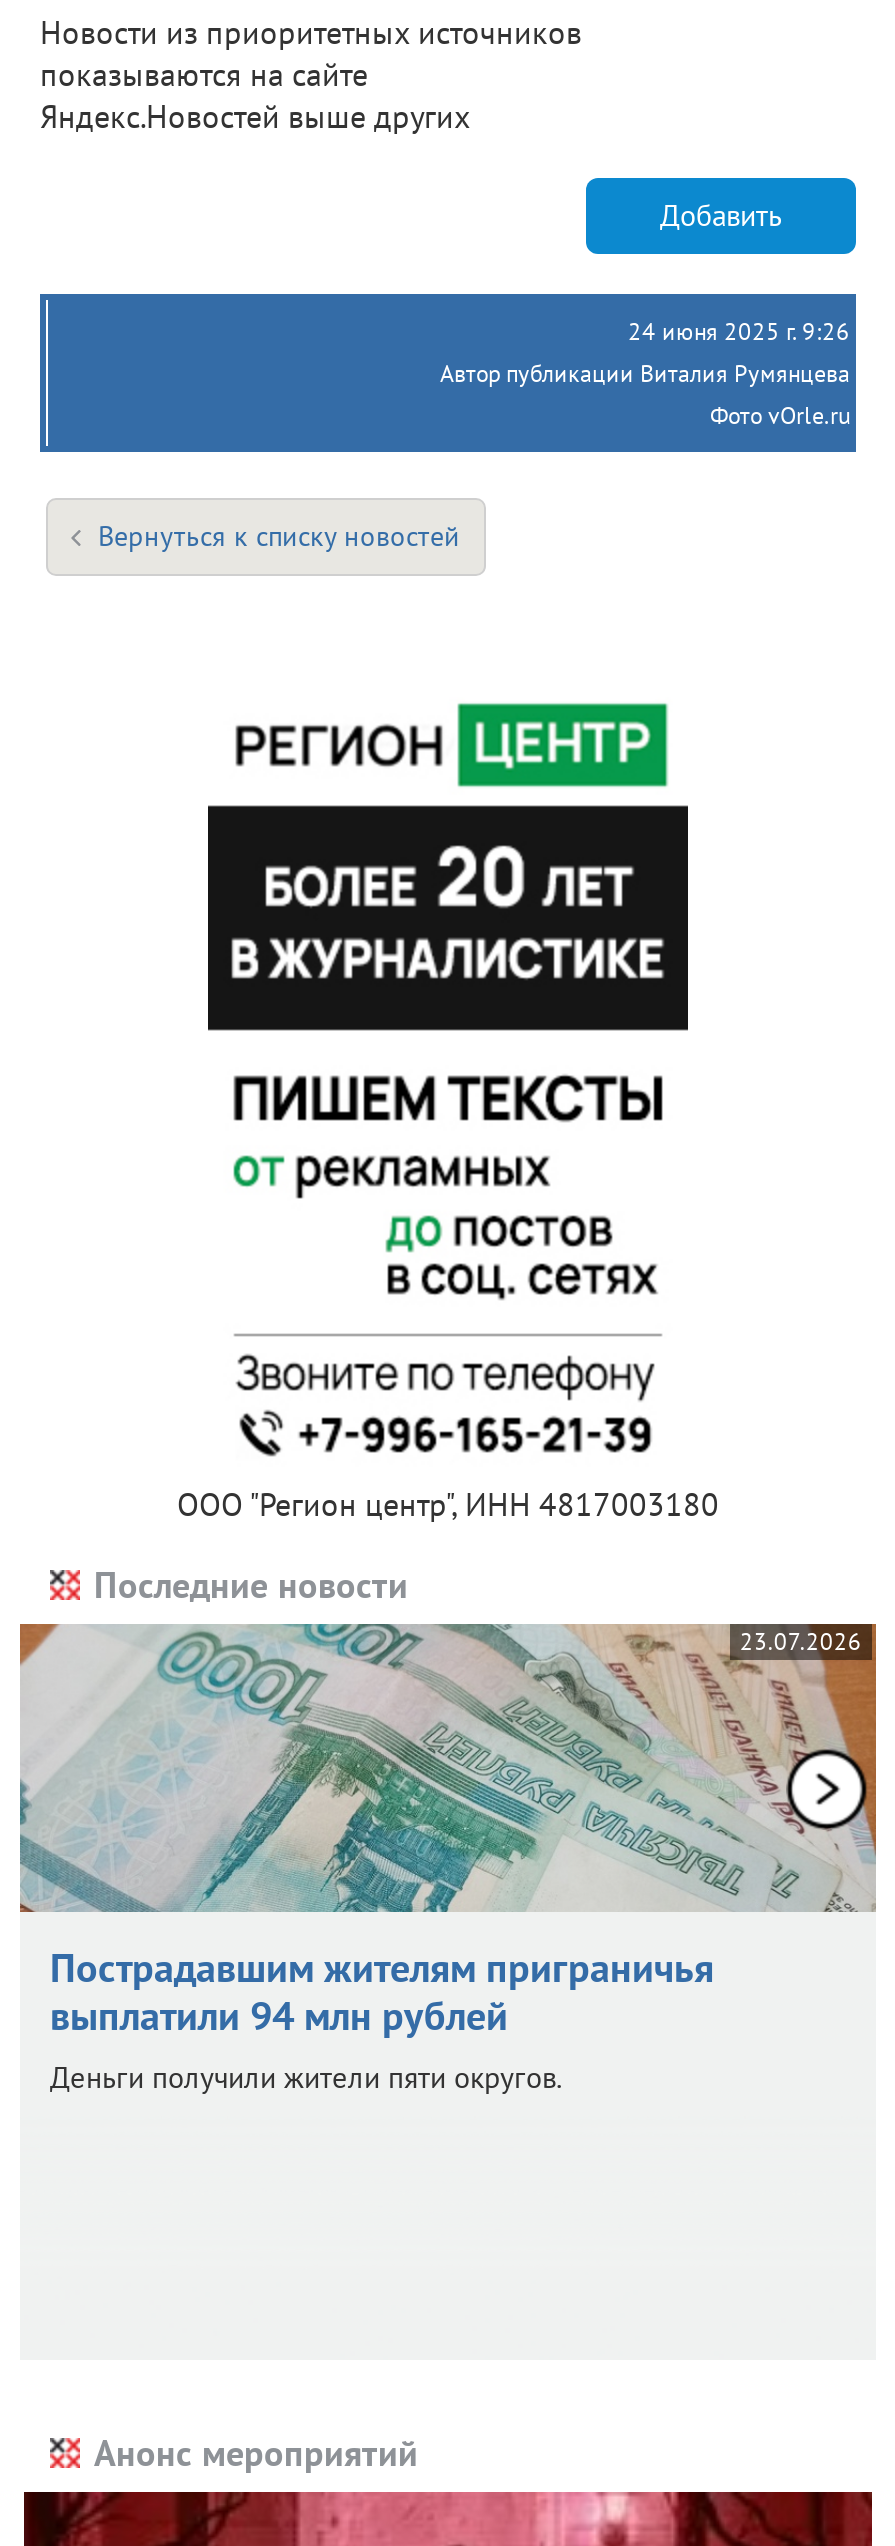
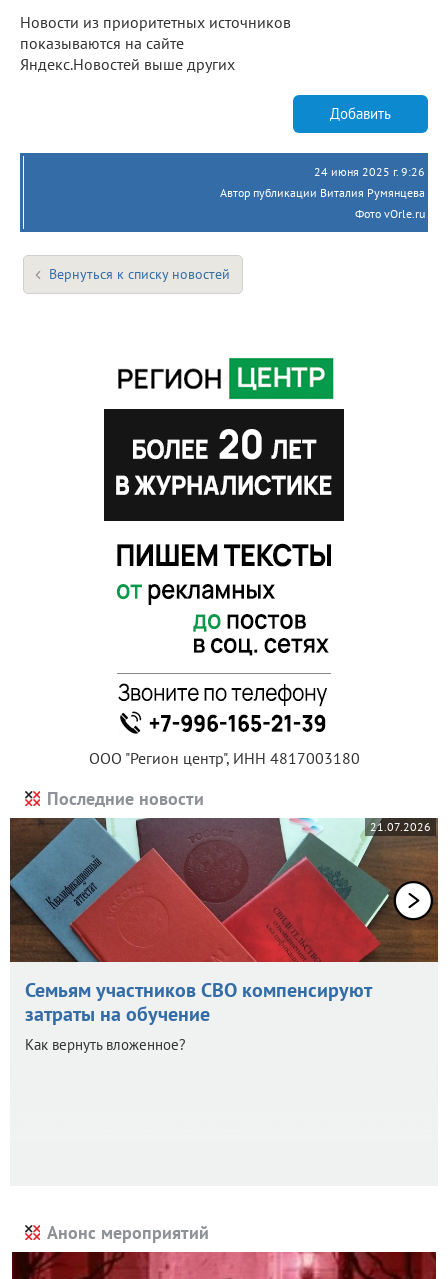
[18,1624,876,1914] [image] | 23.07.2026 -> [9,817,438,963] [image] | 21.07.2026
[50,1941,714,2095] Пострадавшим жителям приграничья | выплатили 94 млн рублей | Деньги получили жители пяти округов. -> [25,977,371,1054] Семьям участников СВО компенсируют | затраты на обучение | Как вернуть вложенное?

